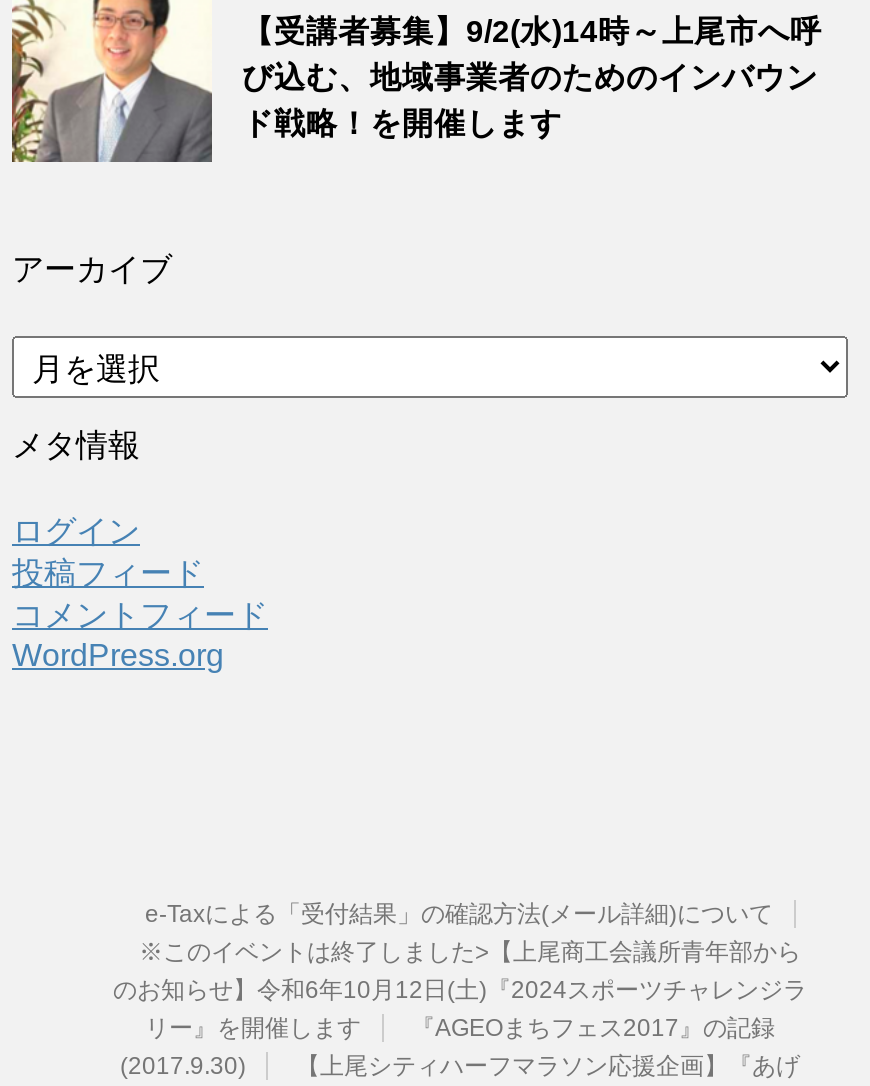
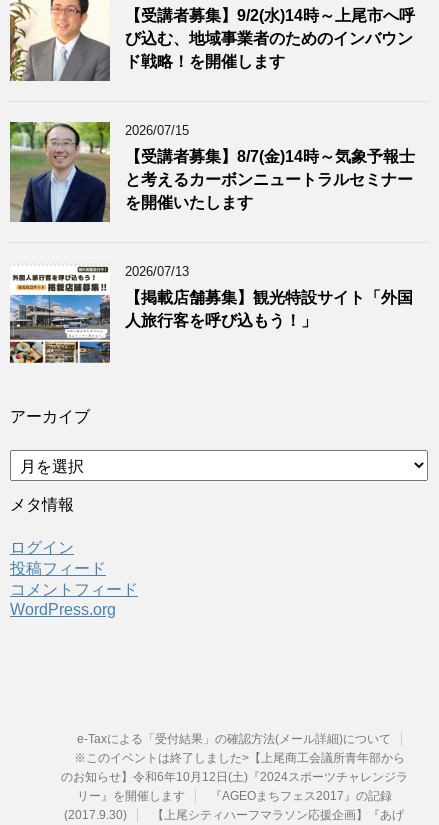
none -> [9,121,415,223] [image] | 2026/07/15 | 【受講者募集】8/7(金)14時～気象予報士 | と考えるカーボンニュートラルセミナー | を開催いたします
none -> [9,264,413,364] [image] | 2026/07/13 | 【掲載店舗募集】観光特設サイト「外国 | 人旅行客を呼び込もう！」

